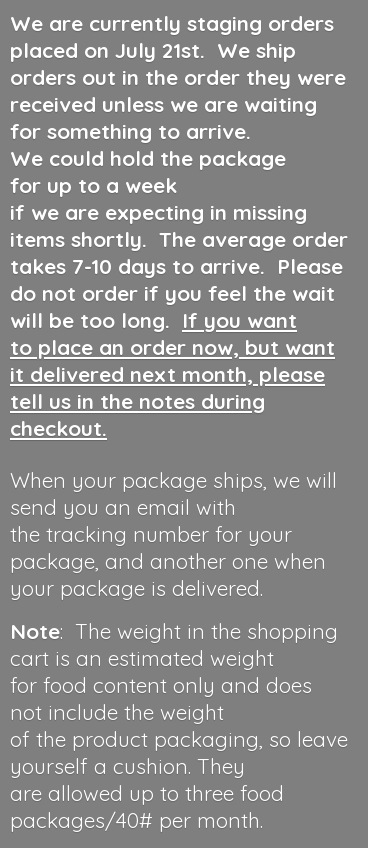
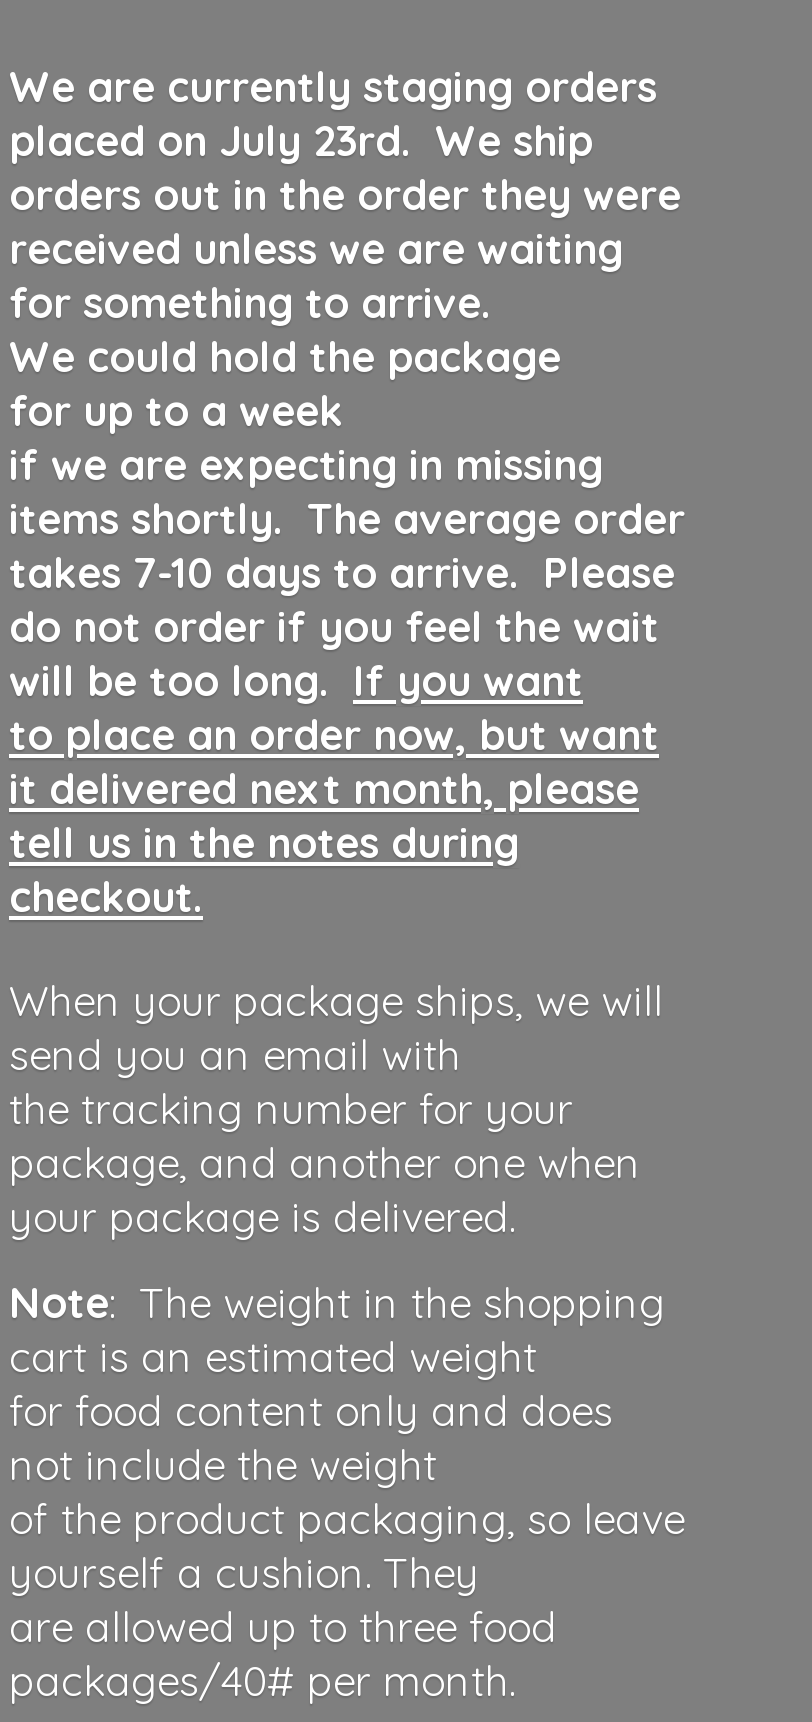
[10,37,296,63] placed on July 21st. We ship -> [9,113,593,165] placed on July 23rd. We ship

